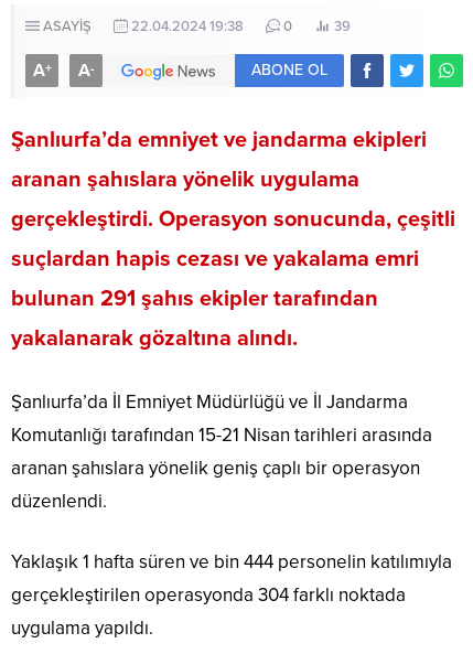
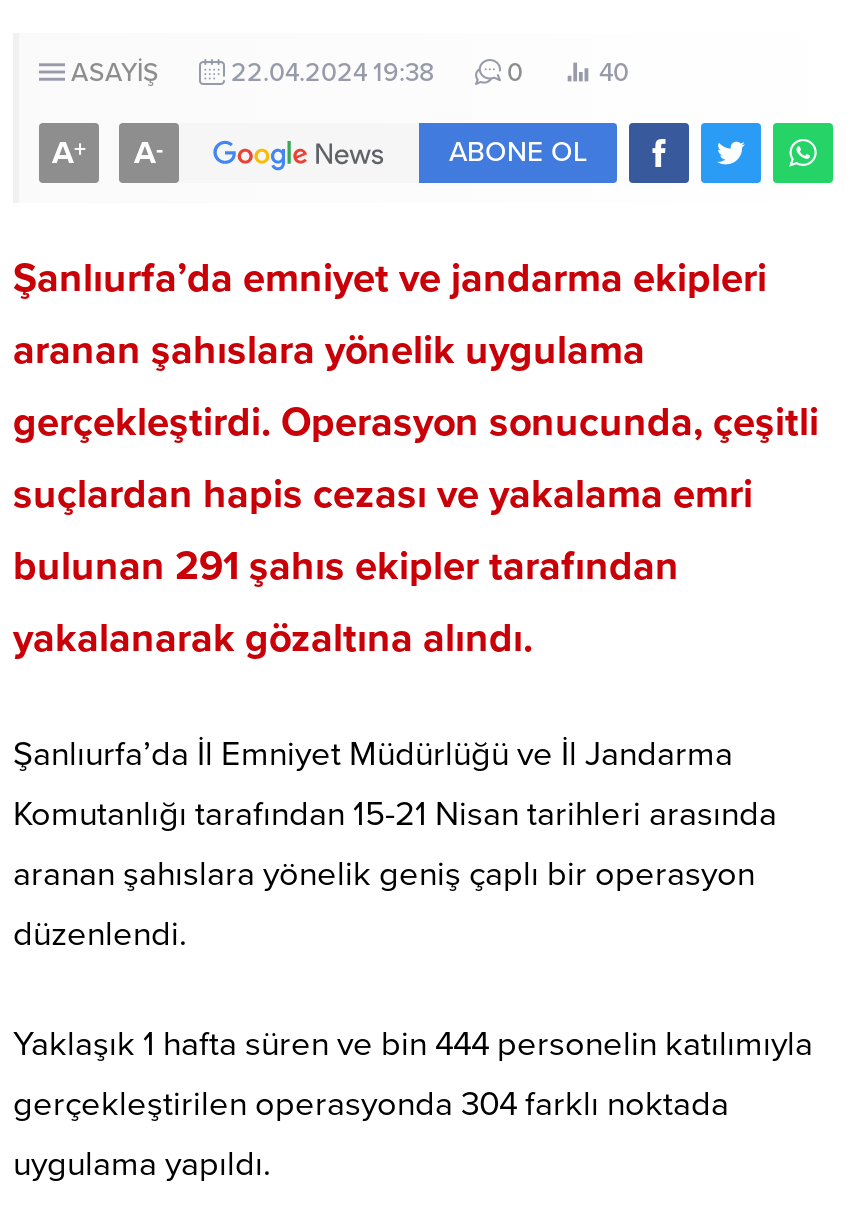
[334,18,351,35] 39 -> [599,57,629,89] 40

